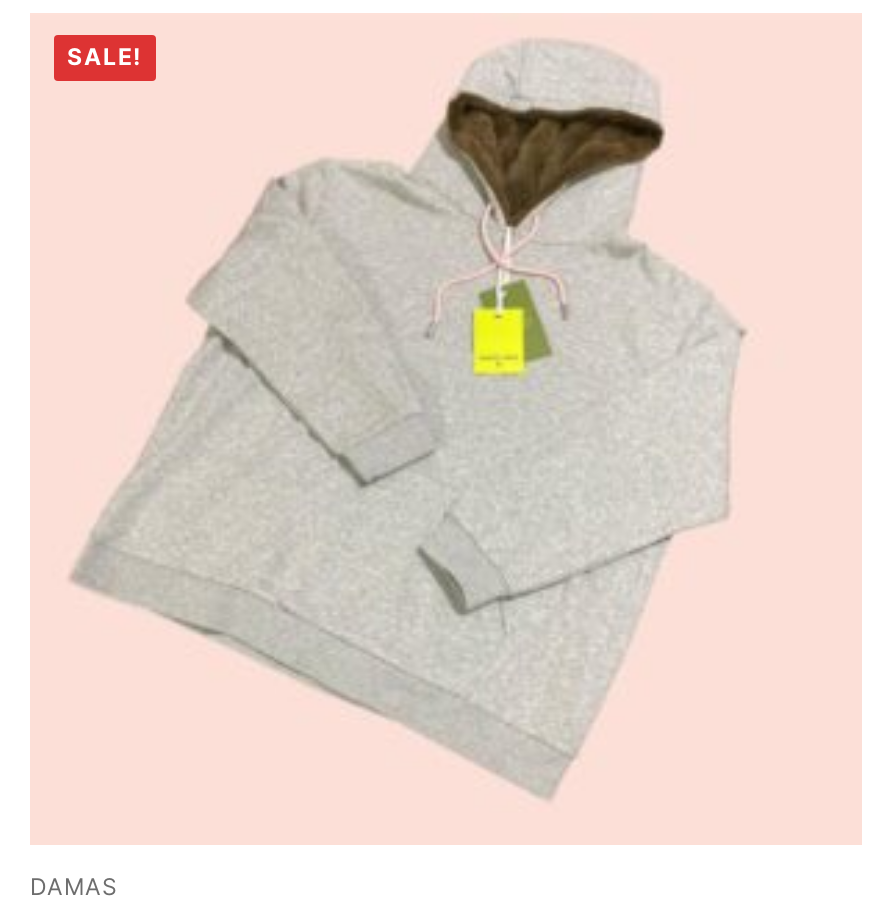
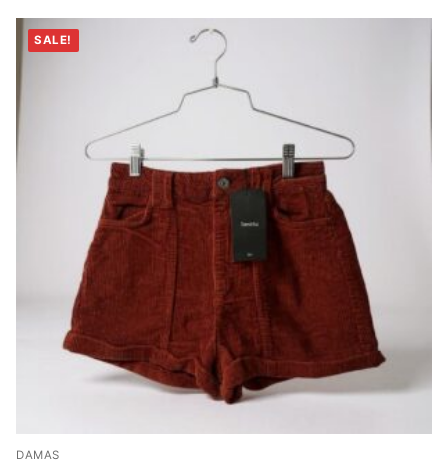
[30,13,862,843] [image] -> [15,17,433,433] [image]

